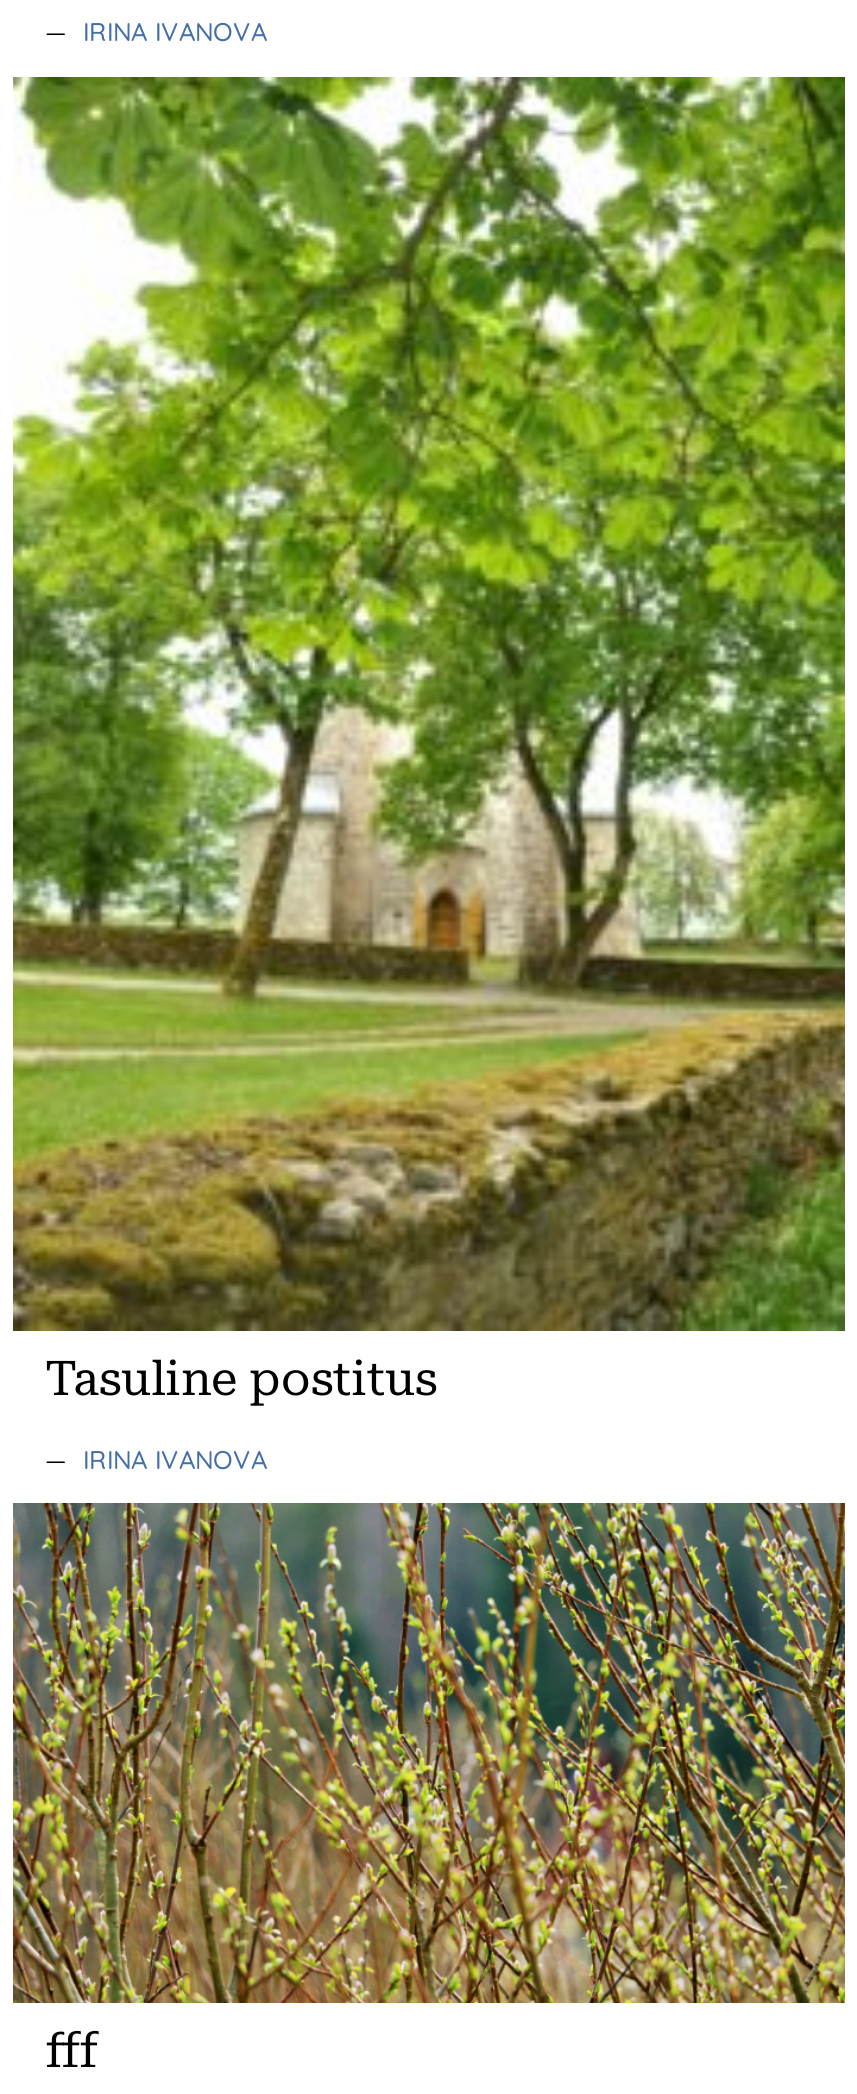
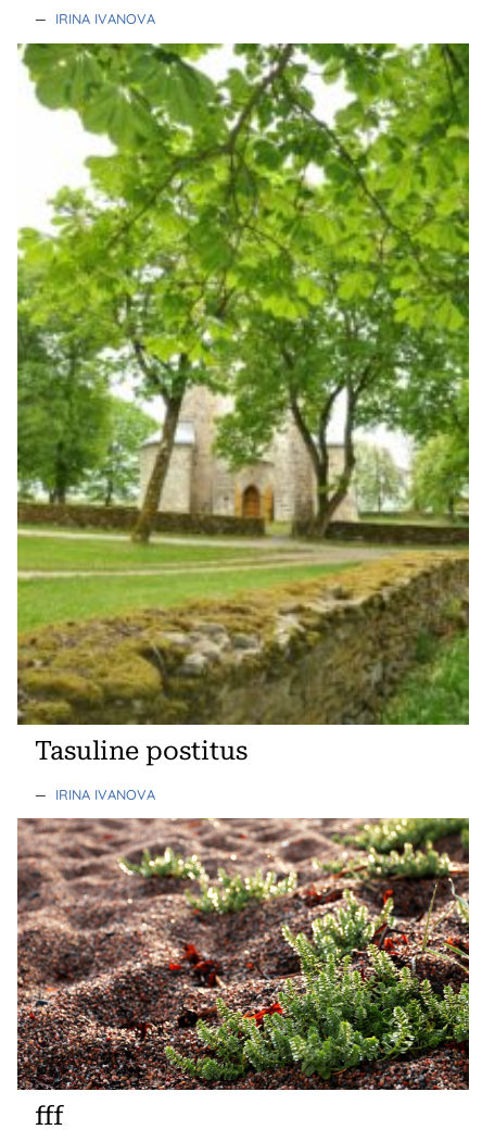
[11,1501,847,2005] [image] -> [16,817,470,1091] [image]

